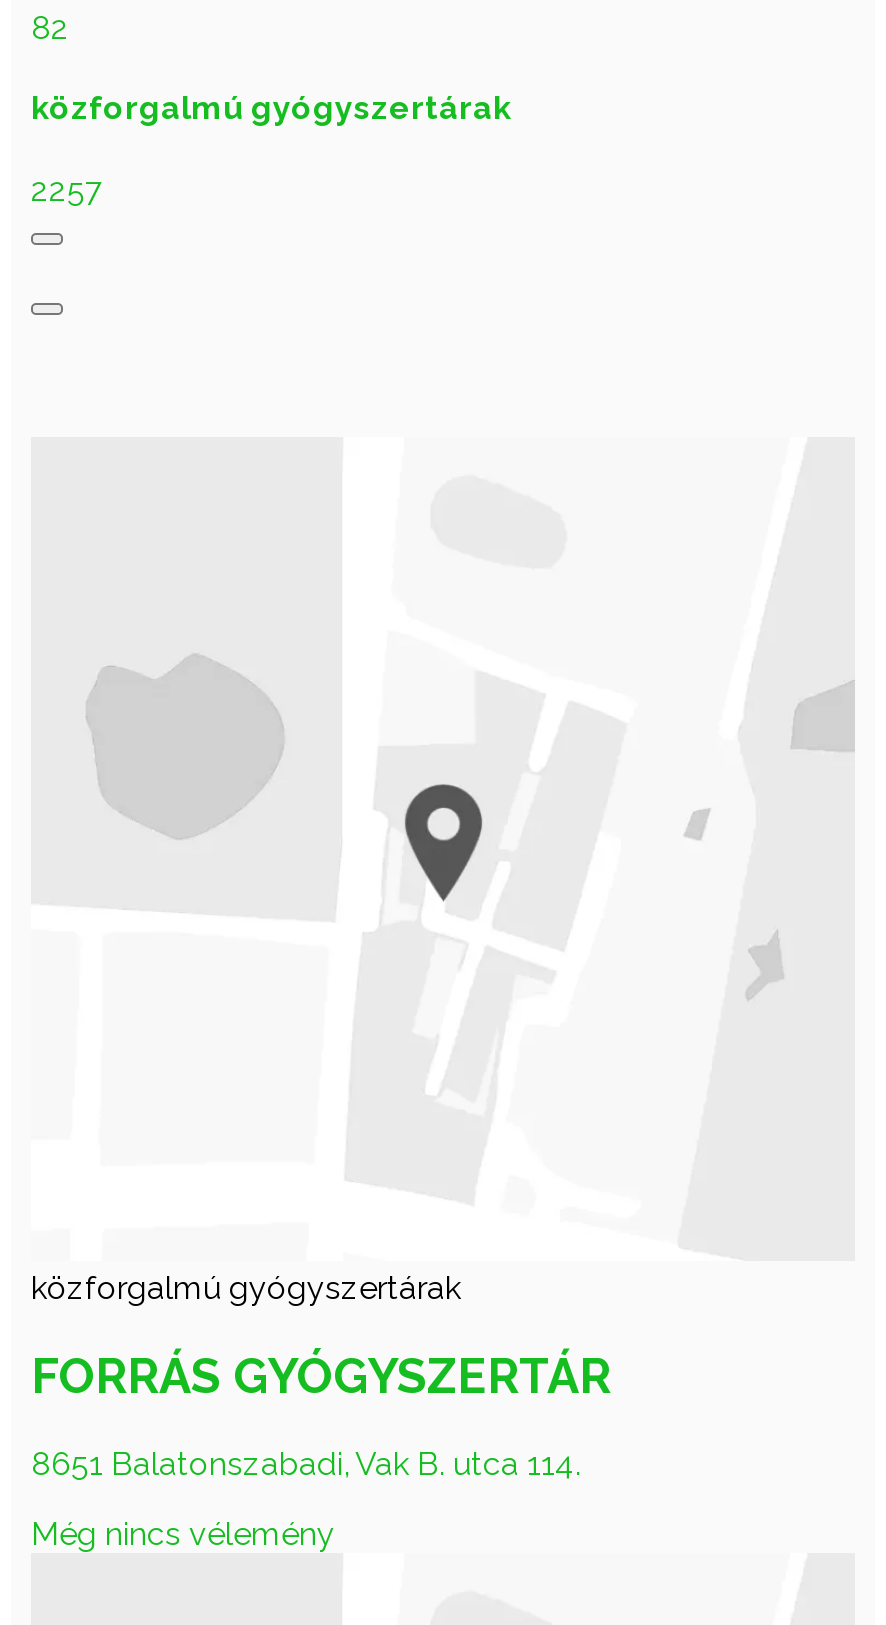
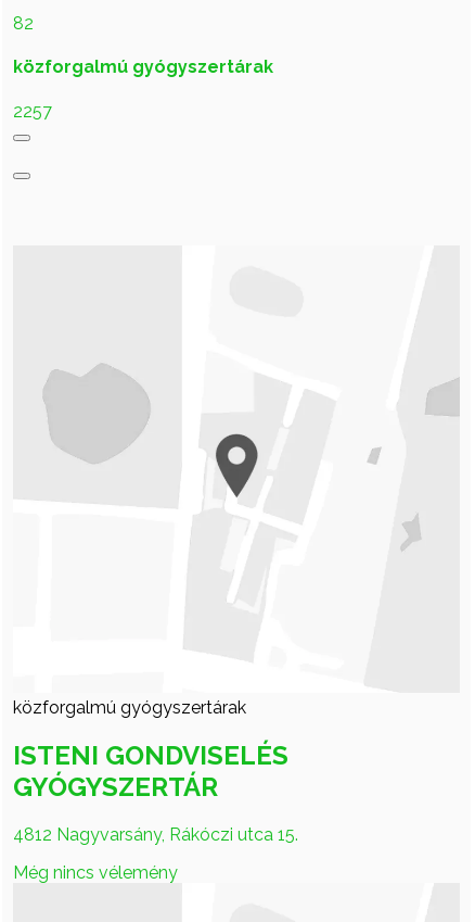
[31,1346,611,1404] FORRÁS GYÓGYSZERTÁR -> [13,739,288,802] ISTENI GONDVISELÉS | GYÓGYSZERTÁR
[31,1444,581,1482] 8651 Balatonszabadi, Vak B. utca 114. -> [13,824,298,844] 4812 Nagyvarsány, Rákóczi utca 15.

